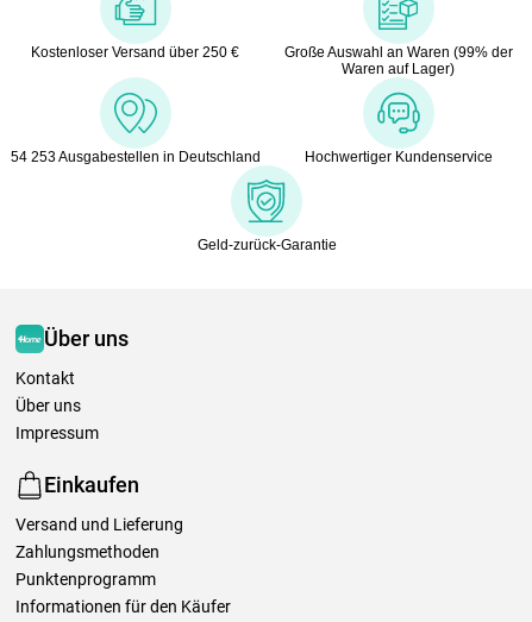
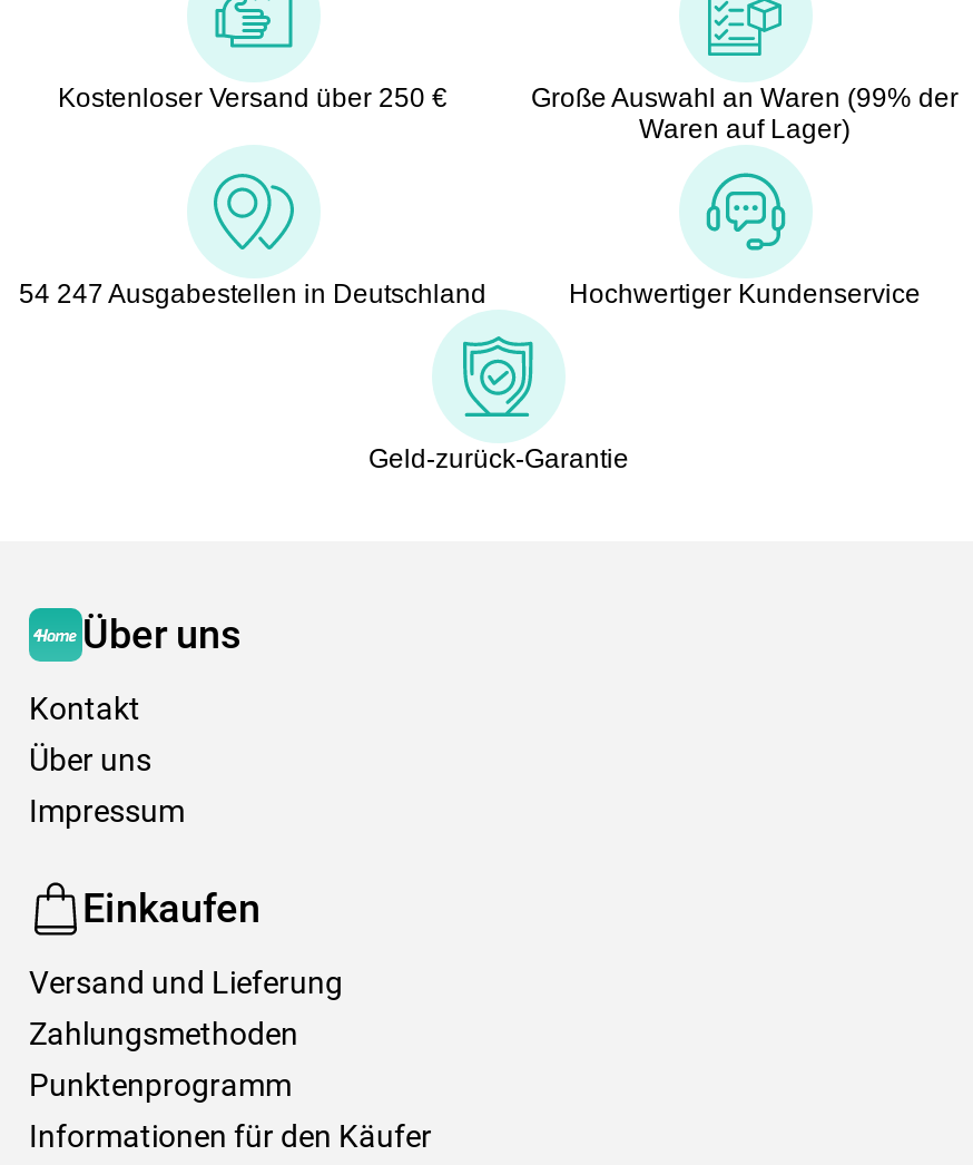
[10,149,260,165] 54 253 Ausgabestellen in Deutschland -> [19,278,486,309] 54 247 Ausgabestellen in Deutschland

